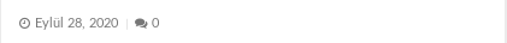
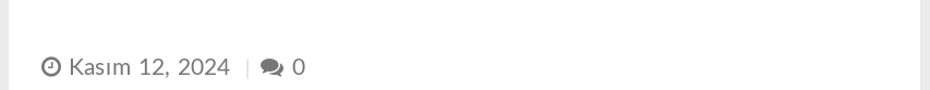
[34,18,117,30] Eylül 28, 2020 -> [69,58,230,80] Kasım 12, 2024

